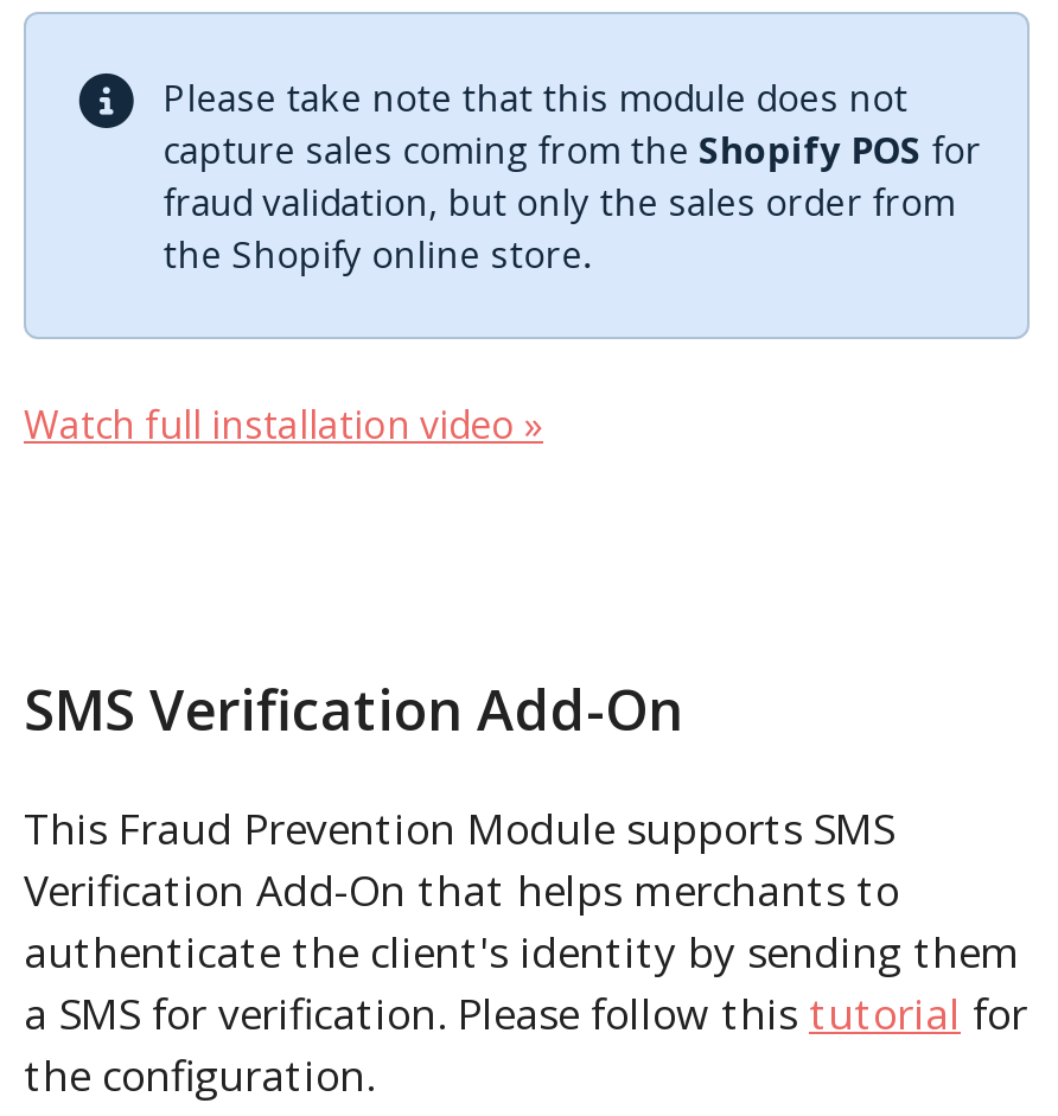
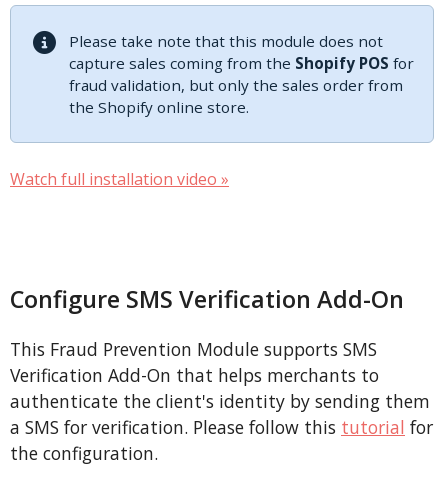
[24,673,683,749] SMS Verification Add-On -> [10,283,404,315] Configure SMS Verification Add-On

